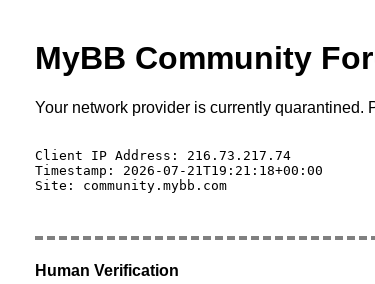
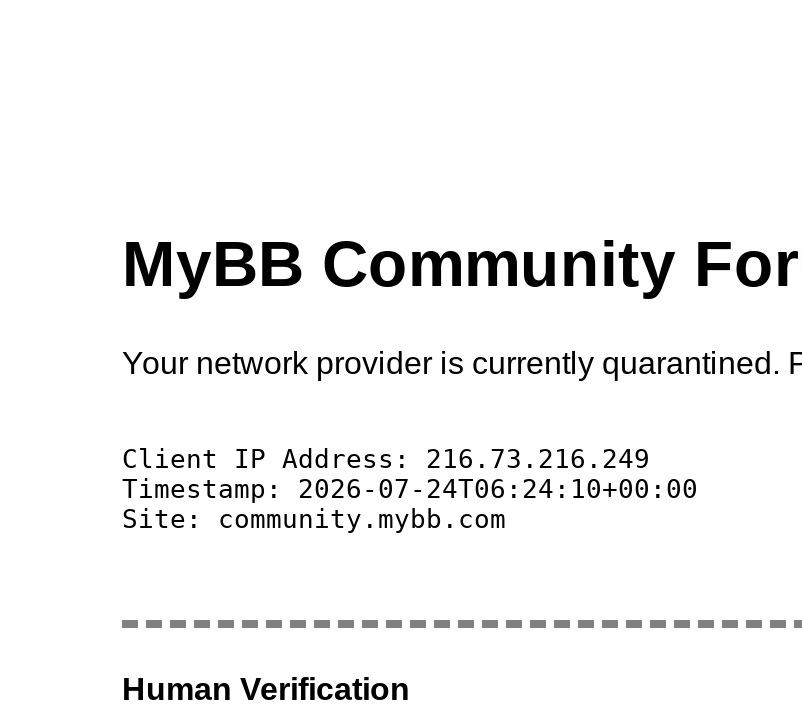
[35,148,299,163] Client IP Address: 216.73.217.74 -> [122,444,666,474] Client IP Address: 216.73.216.249
[35,163,323,178] Timestamp: 2026-07-21T19:21:18+00:00 -> [122,474,698,504] Timestamp: 2026-07-24T06:24:10+00:00

